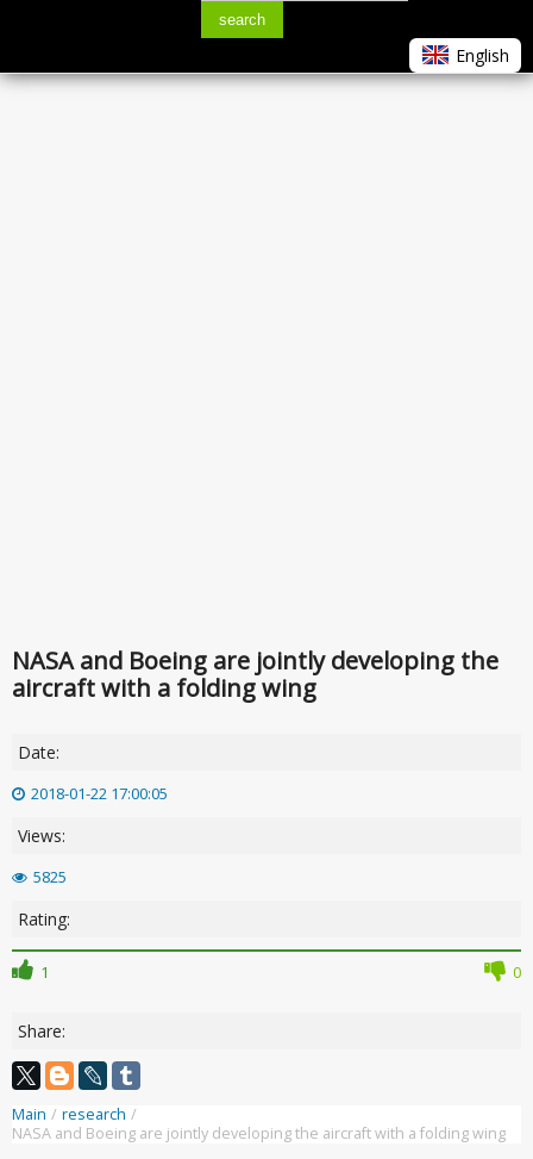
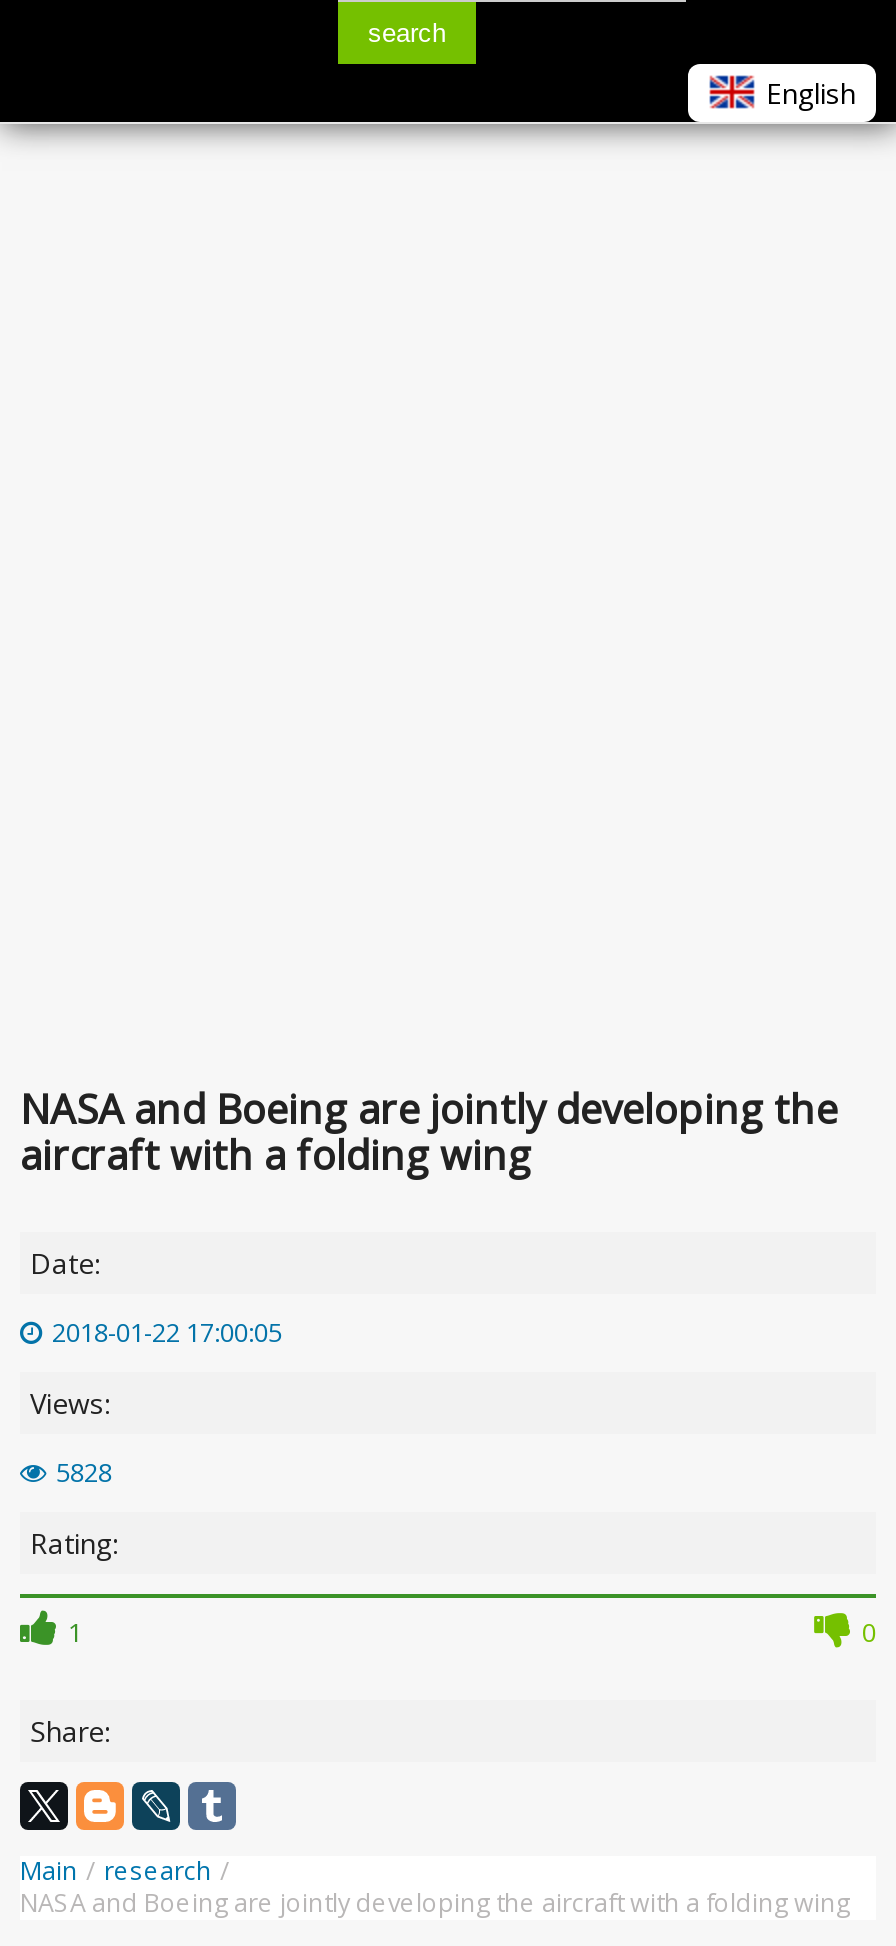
[33,866,67,887] 5825 -> [56,1454,112,1490] 5828

